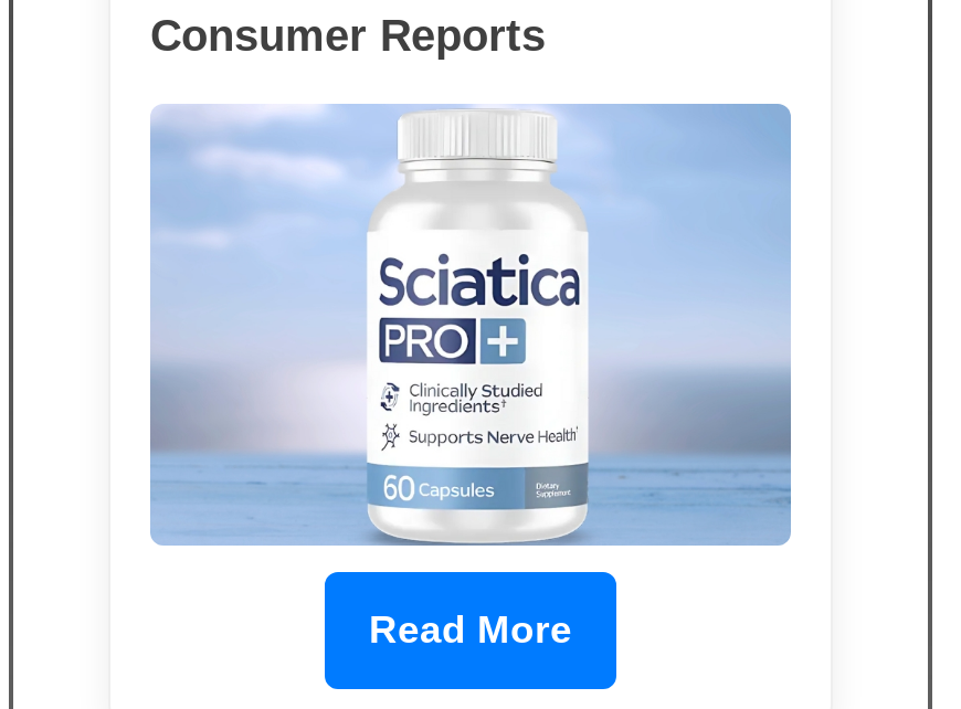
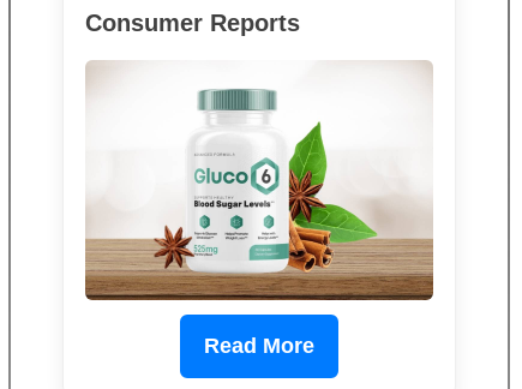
[150,104,793,548] [image] -> [84,61,434,301] [image]

